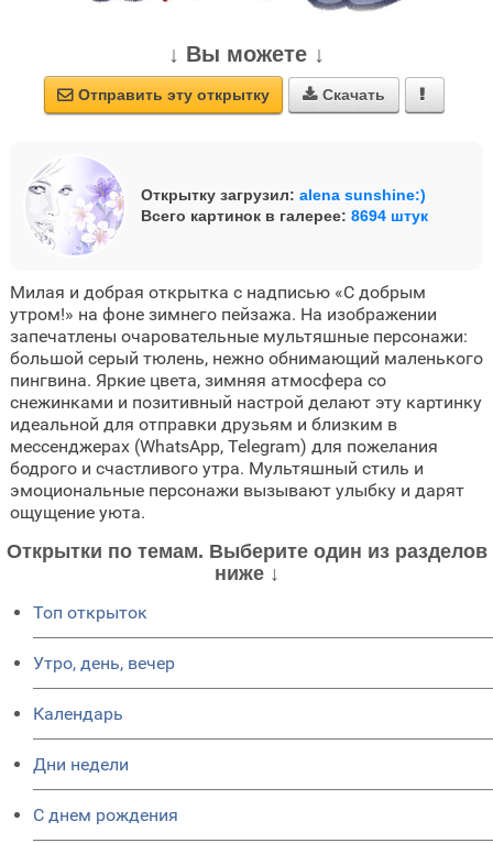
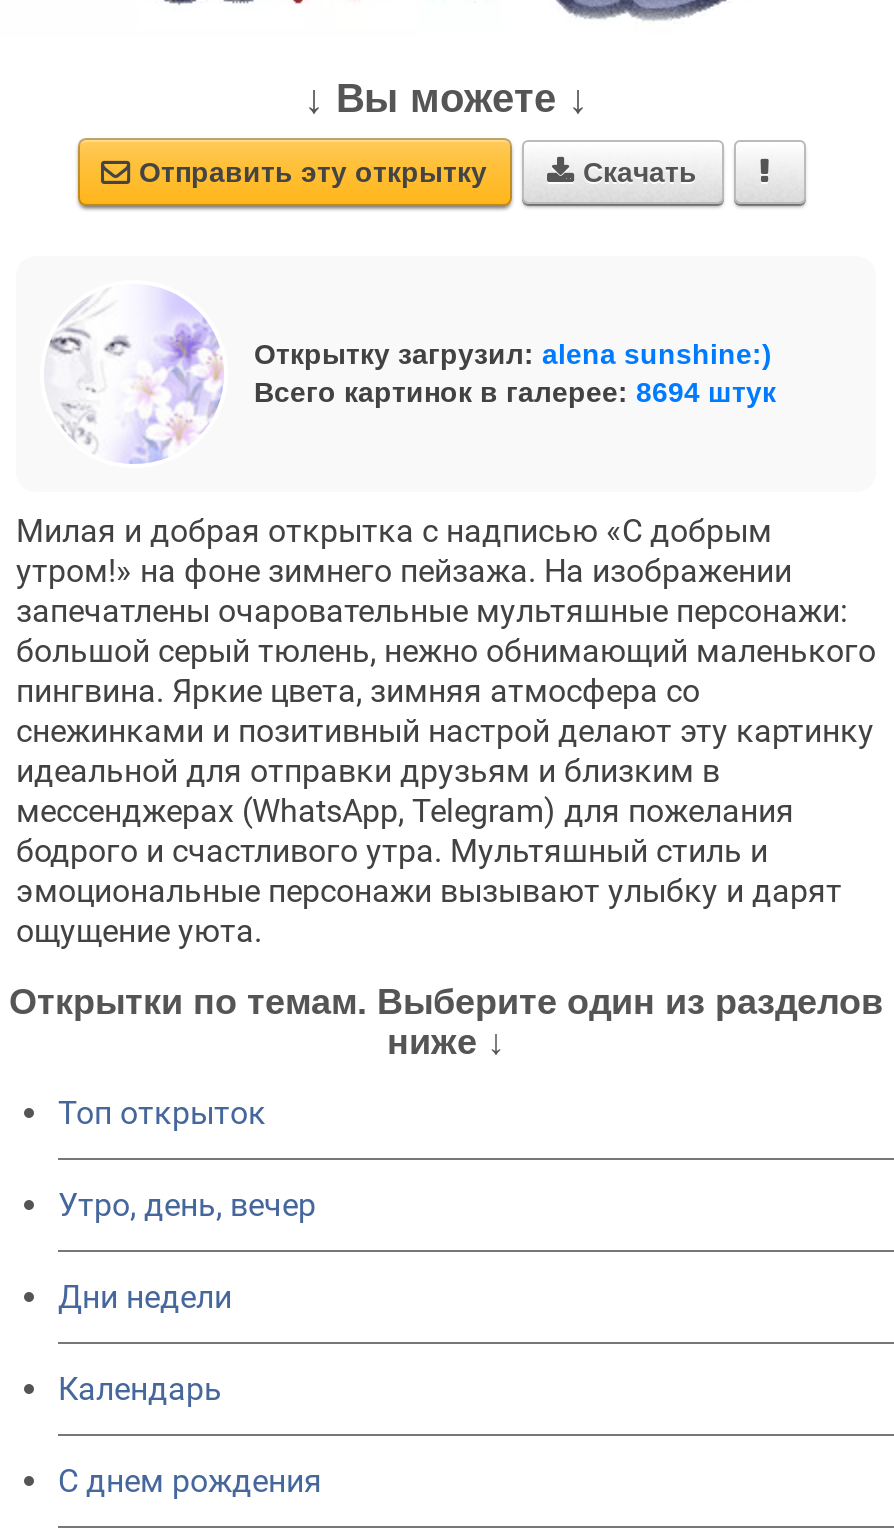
moved [33,703,123,724] -> [58,1369,222,1407]: Календарь
moved [33,753,129,774] -> [58,1277,232,1315]: Дни недели

